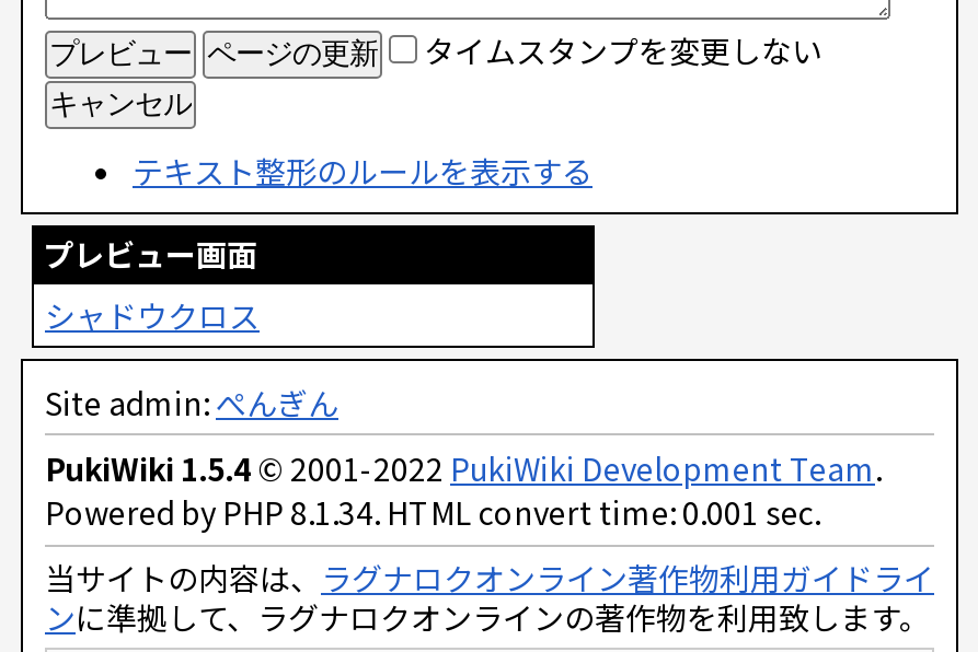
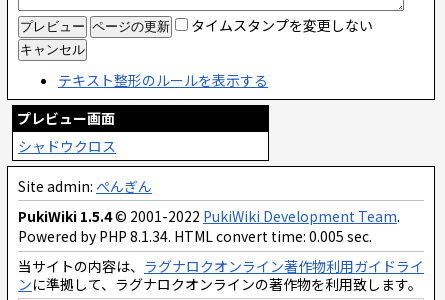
[45,490,820,534] Powered by PHP 8.1.34. HTML convert time: 0.001 sec. -> [18,226,372,246] Powered by PHP 8.1.34. HTML convert time: 0.005 sec.

